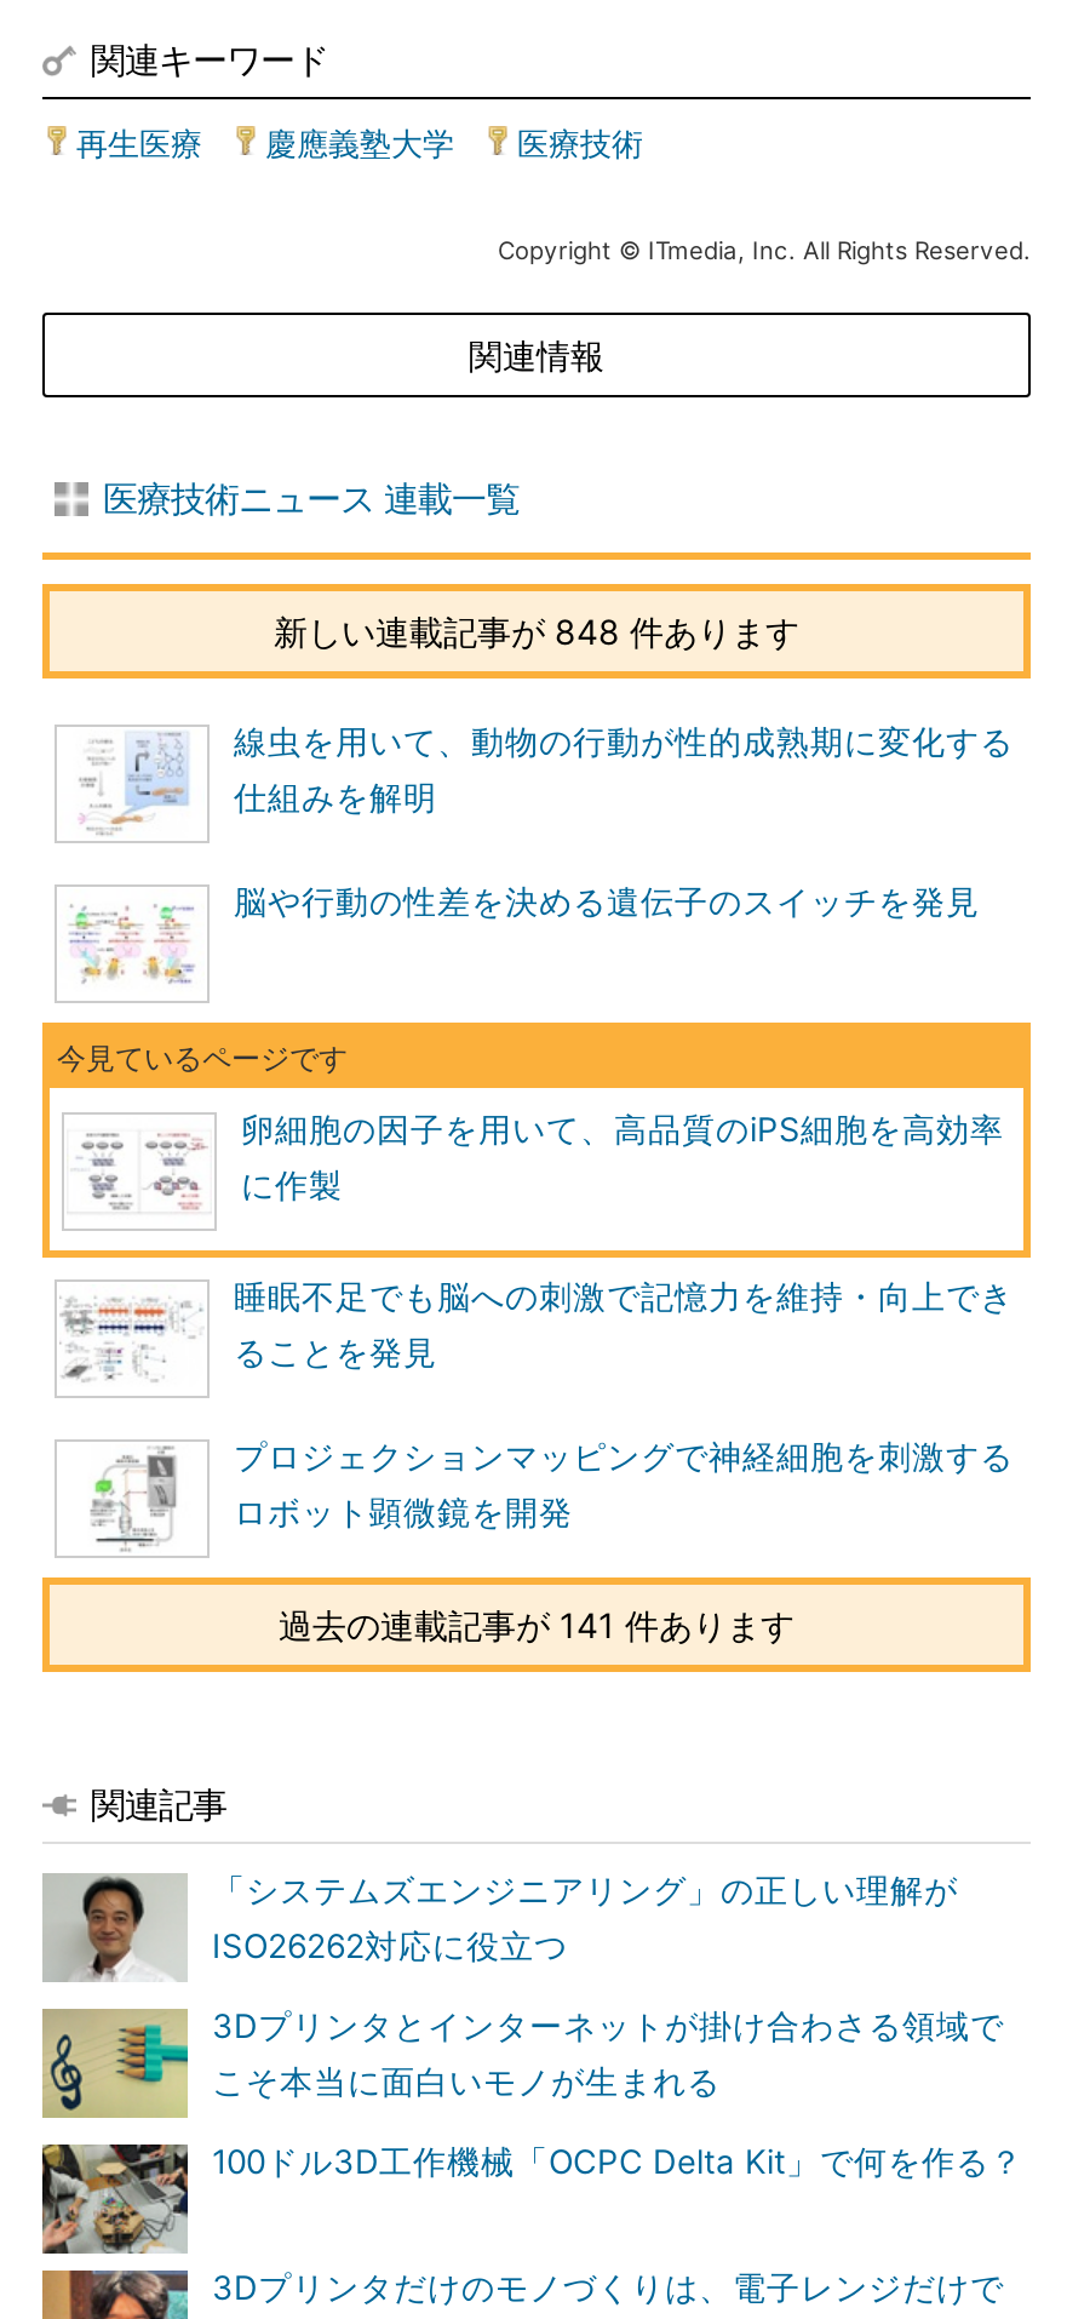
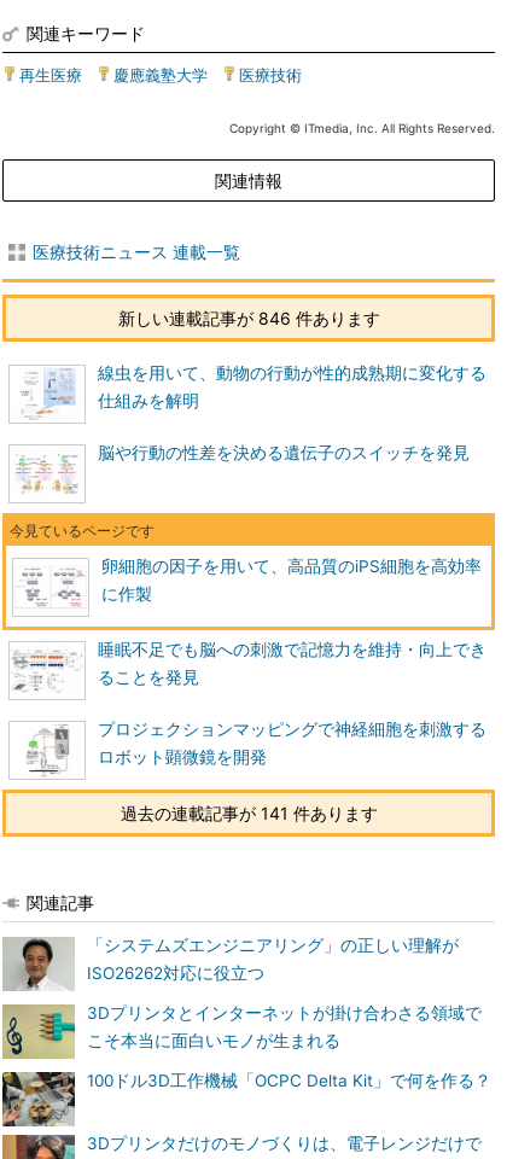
[274,611,799,652] 新しい連載記事が 848 件あります -> [118,308,380,328] 新しい連載記事が 846 件あります

